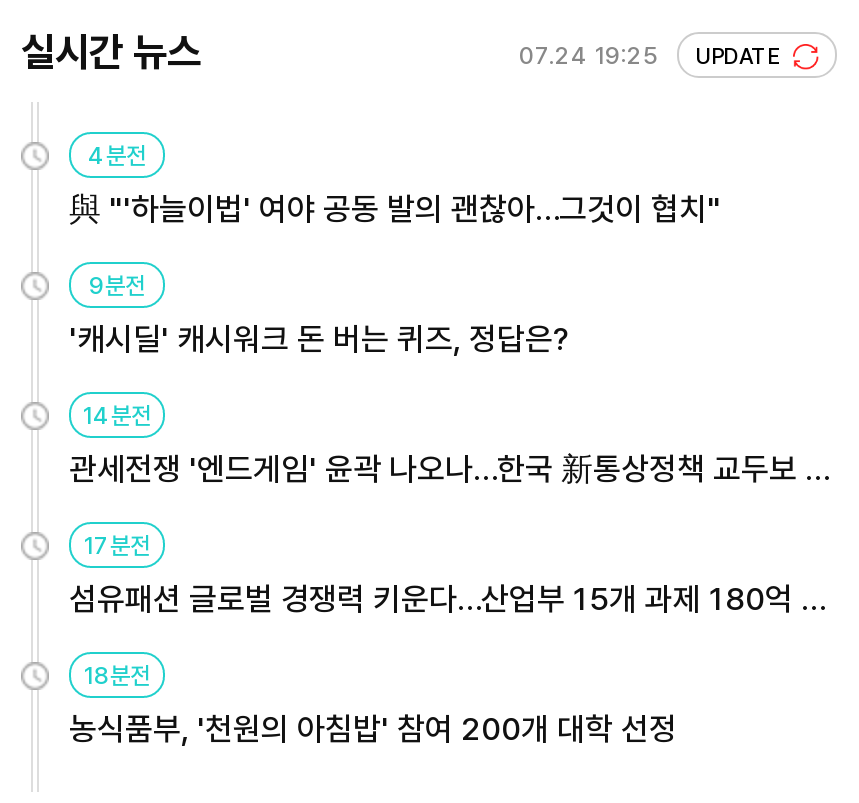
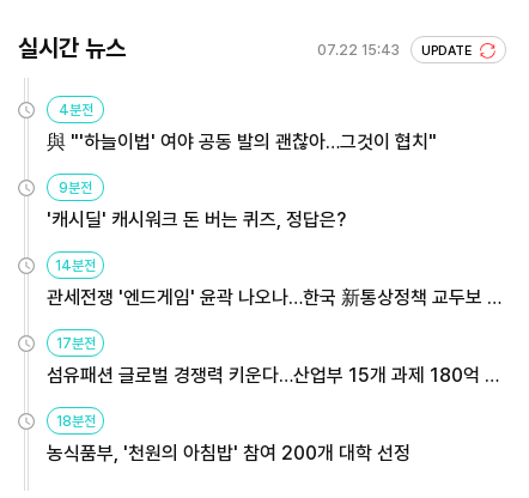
[519,42,785,70] 07.24 19:25 UPDATE -> [317,42,475,59] 07.22 15:43 UPDATE

